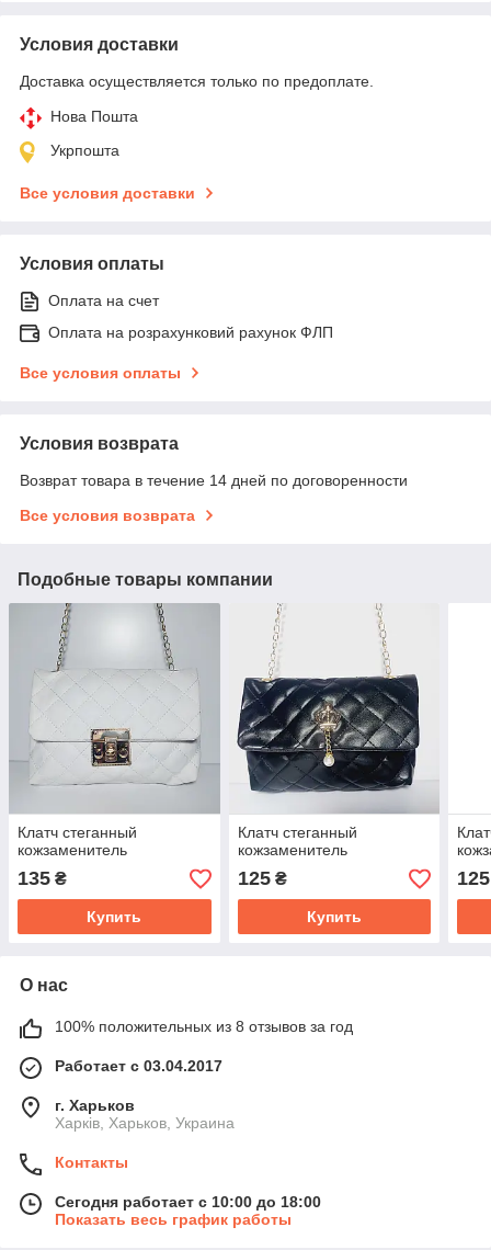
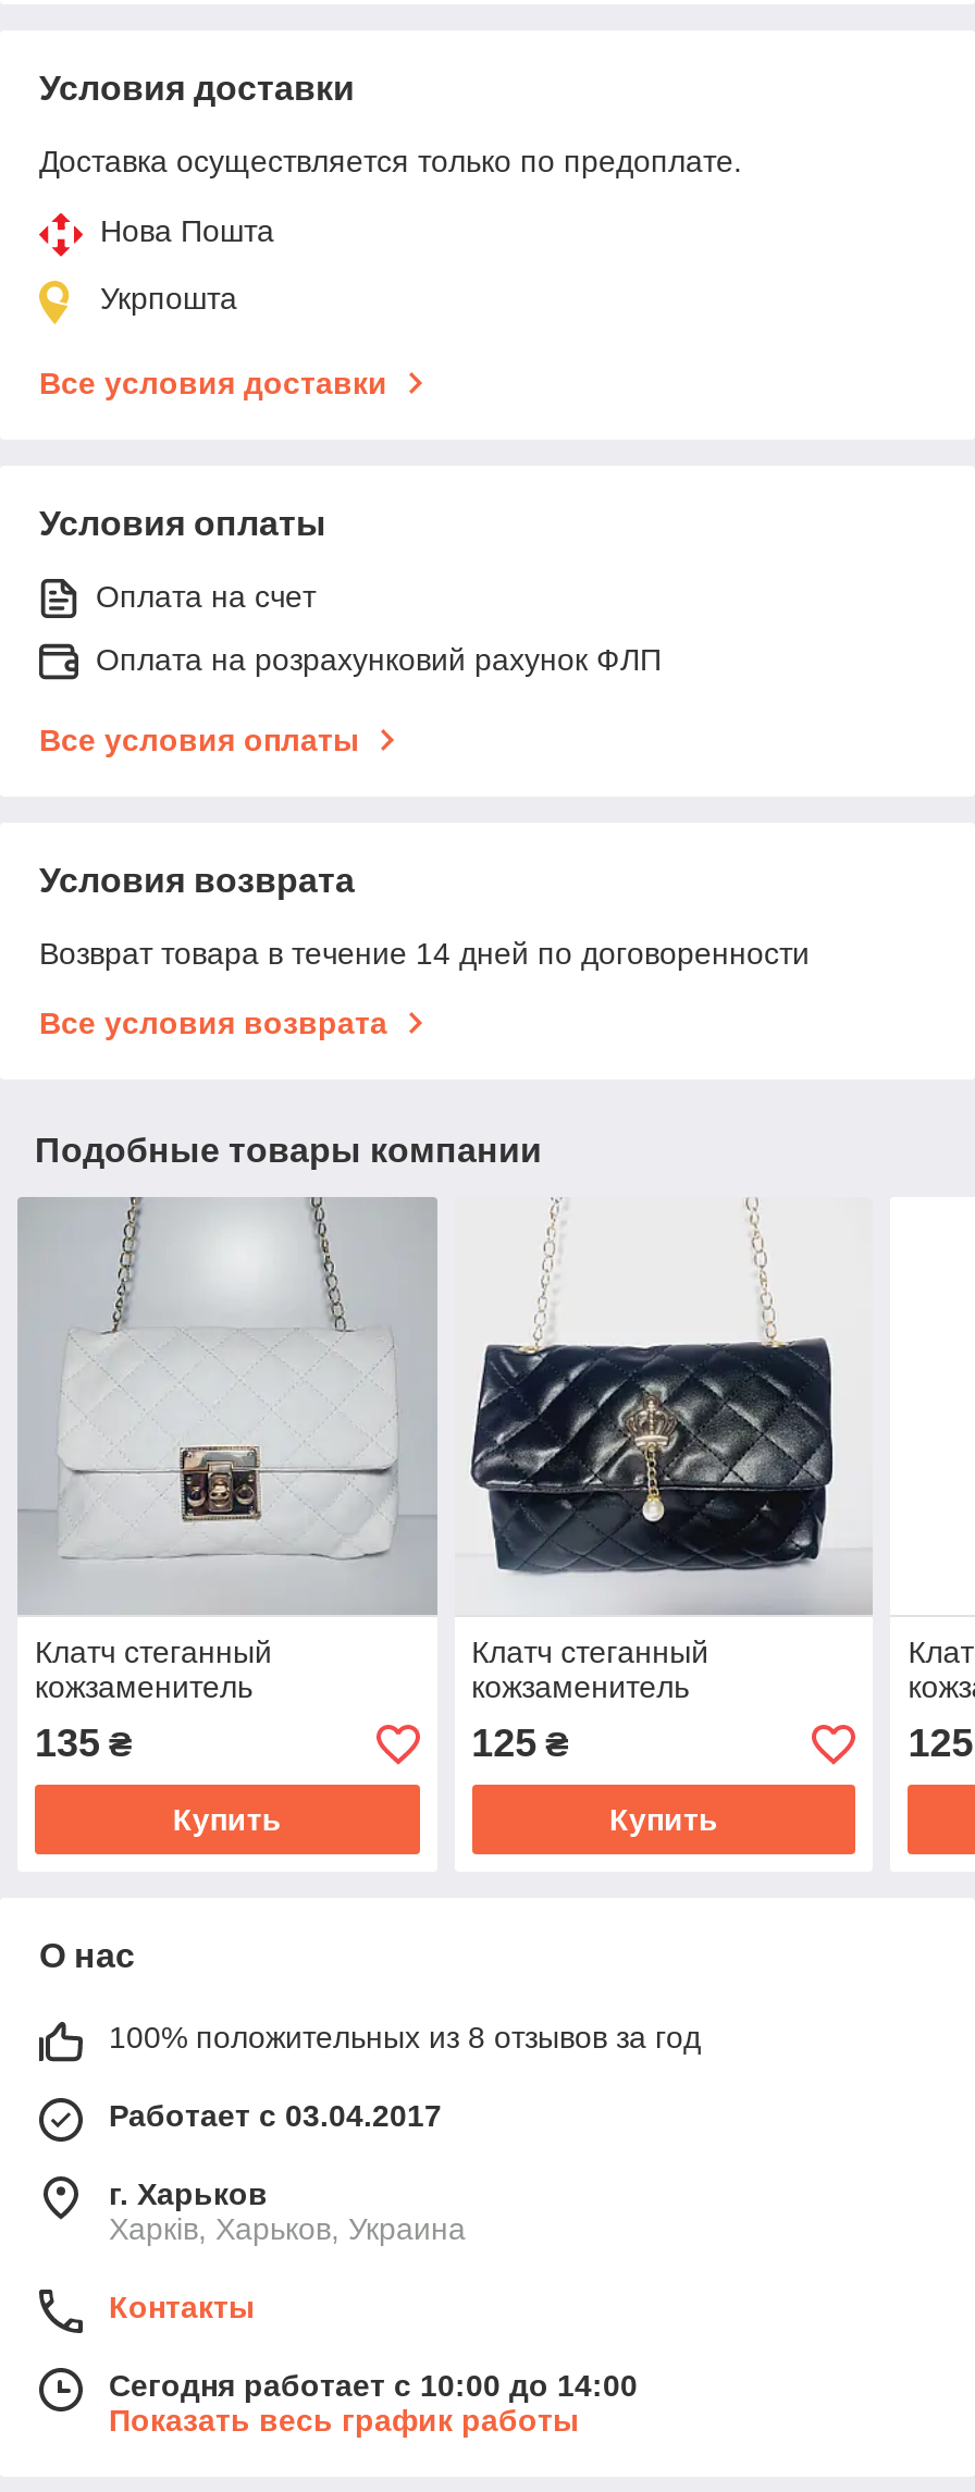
[55,1193,321,1211] Сегодня работает с 10:00 до 18:00 -> [109,2369,638,2404] Сегодня работает с 10:00 до 14:00

